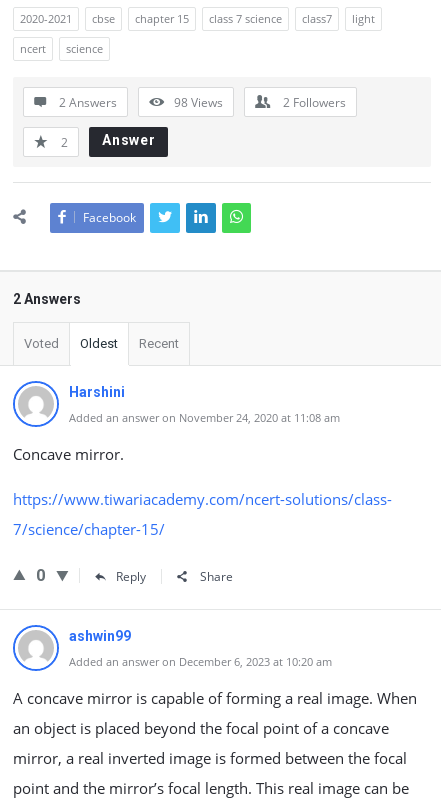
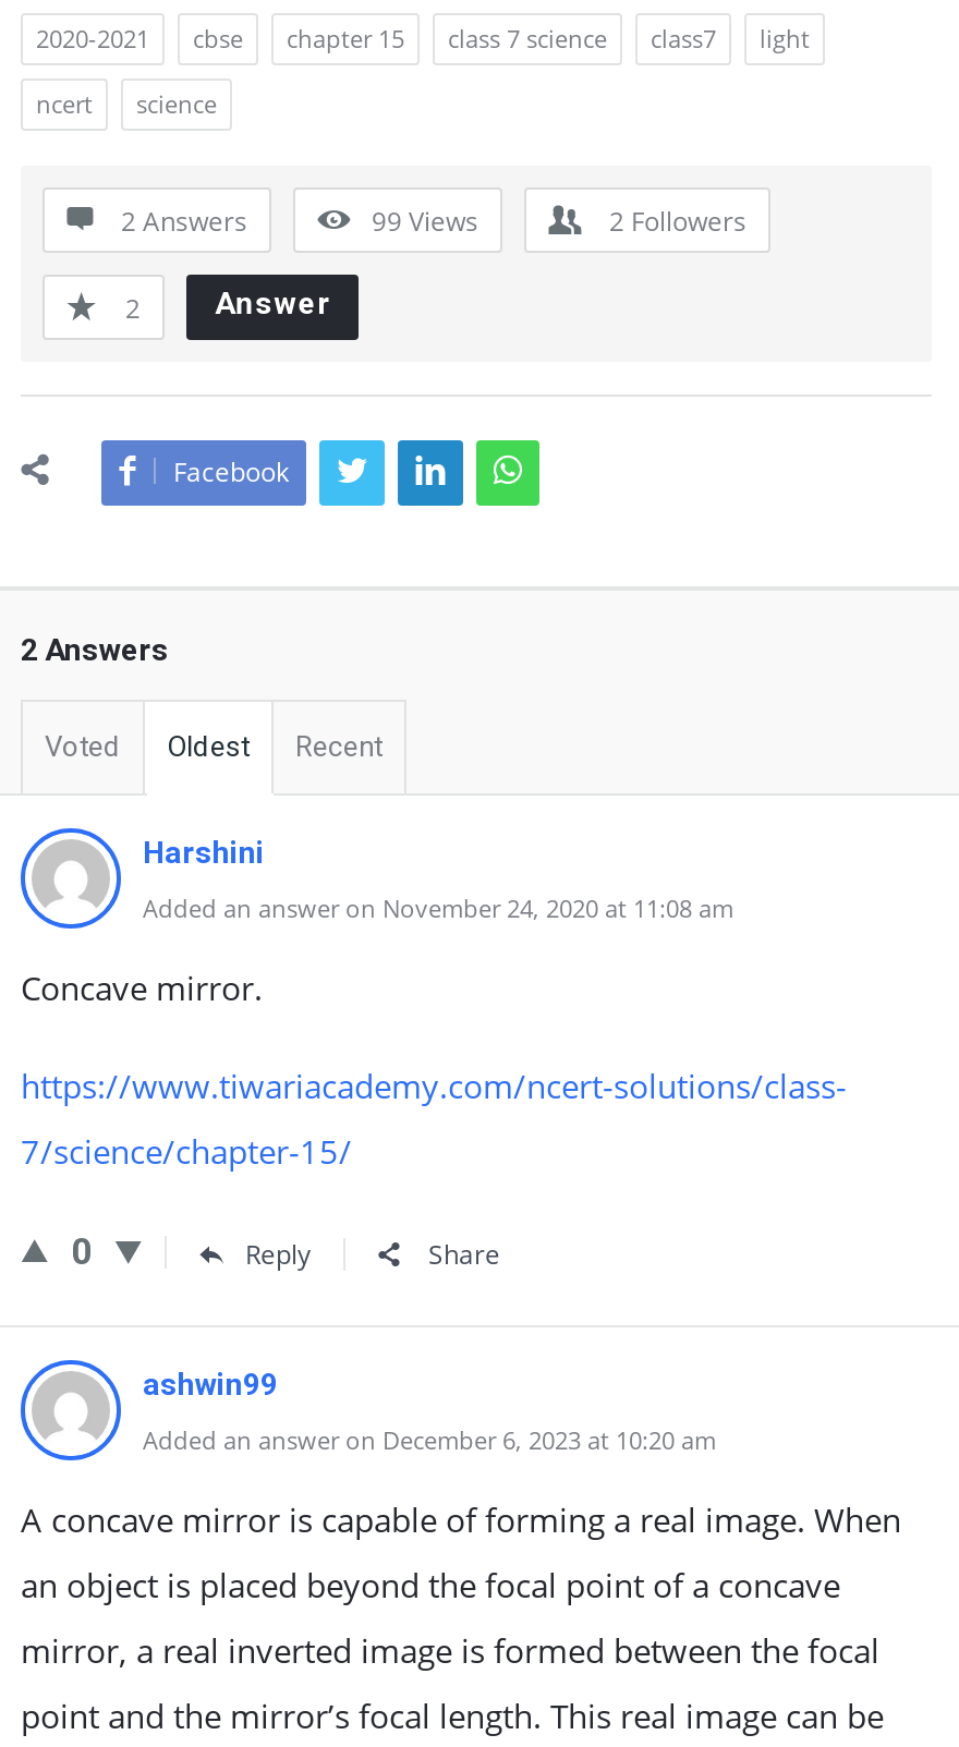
[174,94,223,111] 98 Views -> [372,203,478,240] 99 Views

